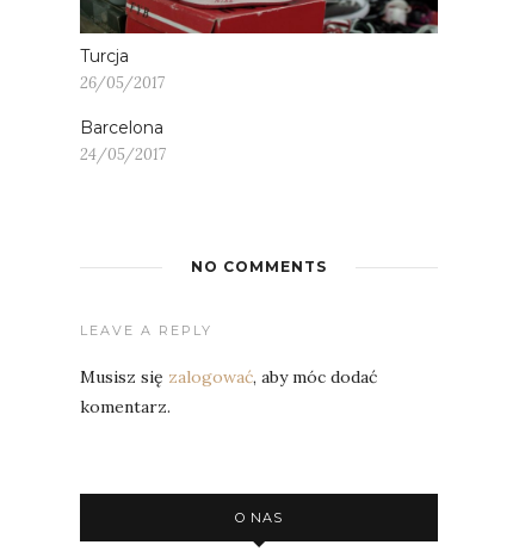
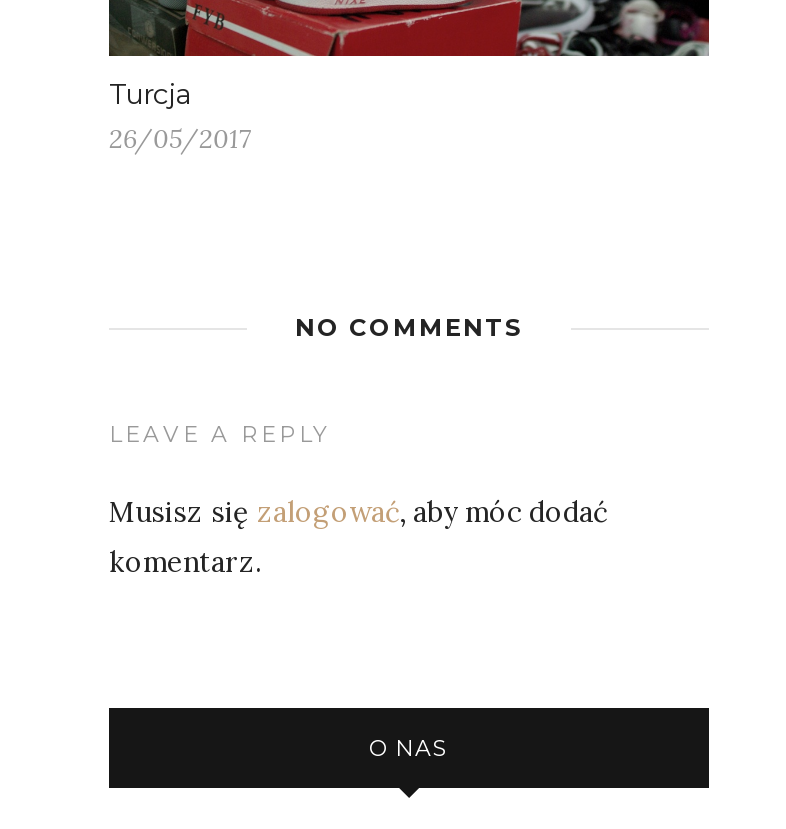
[80,117,166,165] Barcelona | 24/05/2017 -> none

